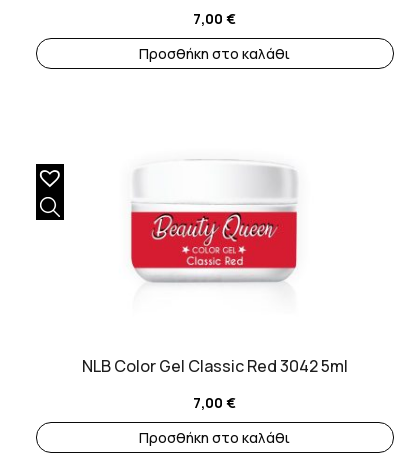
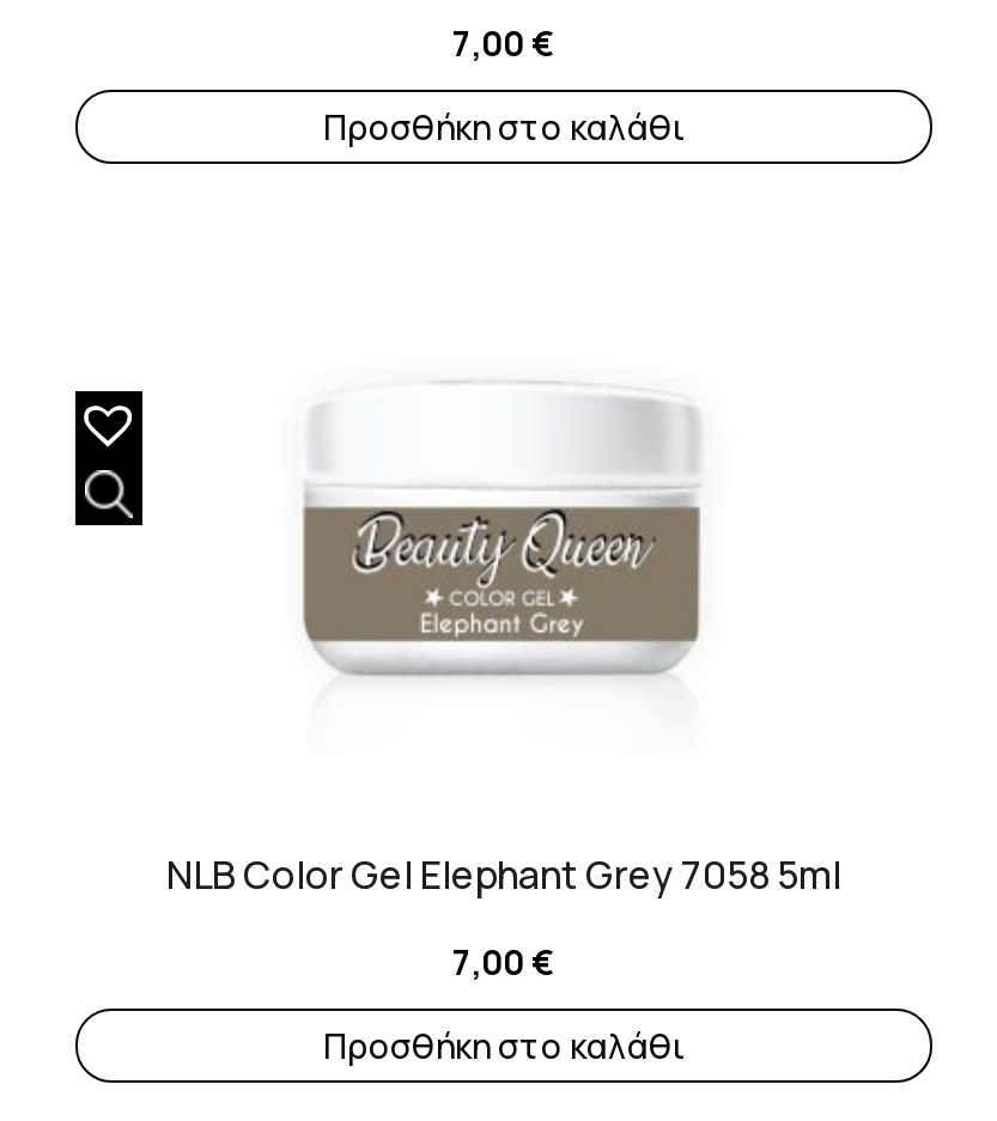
[131,211,297,269] [image] -> [303,504,700,642] [image]
[82,355,348,377] NLB Color Gel Classic Red 3042 5ml -> [166,849,841,902] NLB Color Gel Elephant Grey 7058 5ml

